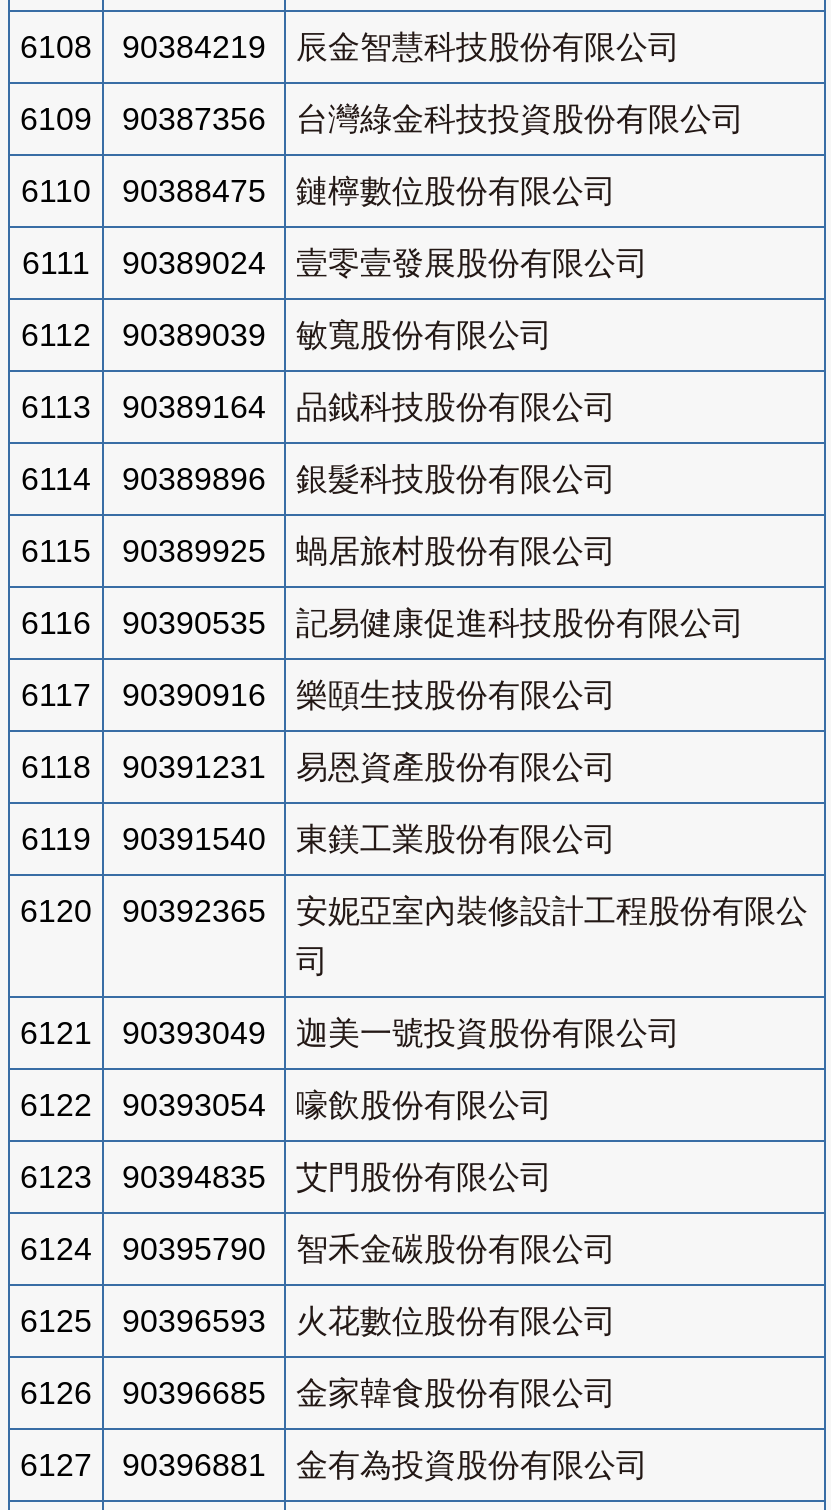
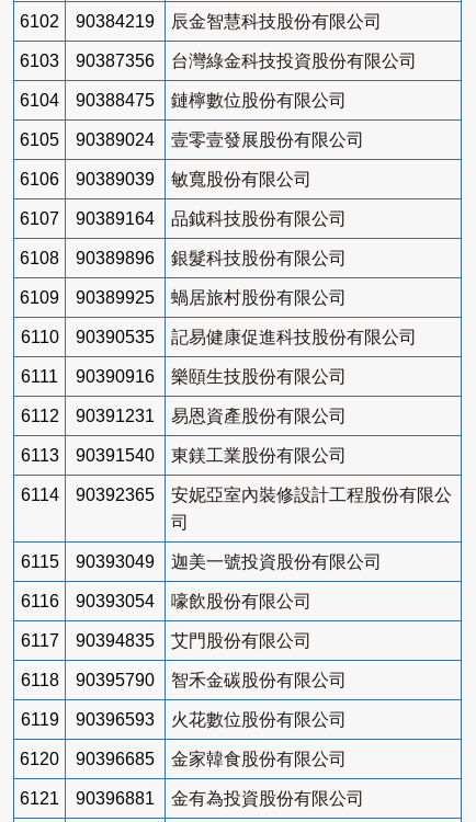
[20,30,680,64] 6108 90384219 辰金智慧科技股份有限公司 -> [20,12,382,31] 6102 90384219 辰金智慧科技股份有限公司
[20,102,744,136] 6109 90387356 台灣綠金科技投資股份有限公司 -> [20,51,417,70] 6103 90387356 台灣綠金科技投資股份有限公司
[21,174,616,208] 6110 90388475 鏈檸數位股份有限公司 -> [20,91,347,109] 6104 90388475 鏈檸數位股份有限公司
[22,246,648,280] 6111 90389024 壹零壹發展股份有限公司 -> [20,130,364,149] 6105 90389024 壹零壹發展股份有限公司
[21,318,552,352] 6112 90389039 敏寬股份有限公司 -> [20,170,311,188] 6106 90389039 敏寬股份有限公司
[21,390,616,424] 6113 90389164 品鉞科技股份有限公司 -> [20,209,347,228] 6107 90389164 品鉞科技股份有限公司
[21,462,616,496] 6114 90389896 銀髮科技股份有限公司 -> [20,249,347,267] 6108 90389896 銀髮科技股份有限公司
[21,534,616,568] 6115 90389925 蝸居旅村股份有限公司 -> [20,288,347,307] 6109 90389925 蝸居旅村股份有限公司
[21,606,744,640] 6116 90390535 記易健康促進科技股份有限公司 -> [20,328,417,346] 6110 90390535 記易健康促進科技股份有限公司
[21,678,616,712] 6117 90390916 樂頤生技股份有限公司 -> [21,367,347,386] 6111 90390916 樂頤生技股份有限公司
[21,750,616,784] 6118 90391231 易恩資產股份有限公司 -> [20,407,347,425] 6112 90391231 易恩資產股份有限公司
[21,822,616,856] 6119 90391540 東鎂工業股份有限公司 -> [20,446,347,465] 6113 90391540 東鎂工業股份有限公司
[20,894,808,928] 6120 90392365 安妮亞室內裝修設計工程股份有限公 -> [20,485,452,504] 6114 90392365 安妮亞室內裝修設計工程股份有限公
[20,1016,680,1050] 6121 90393049 迦美一號投資股份有限公司 -> [20,552,382,571] 6115 90393049 迦美一號投資股份有限公司
[20,1088,552,1122] 6122 90393054 嚎飲股份有限公司 -> [20,592,311,610] 6116 90393054 嚎飲股份有限公司
[20,1160,552,1194] 6123 90394835 艾門股份有限公司 -> [20,631,311,650] 6117 90394835 艾門股份有限公司
[20,1232,616,1266] 6124 90395790 智禾金碳股份有限公司 -> [20,671,347,689] 6118 90395790 智禾金碳股份有限公司
[20,1304,616,1338] 6125 90396593 火花數位股份有限公司 -> [20,710,347,729] 6119 90396593 火花數位股份有限公司
[20,1376,616,1410] 6126 90396685 金家韓食股份有限公司 -> [20,750,347,768] 6120 90396685 金家韓食股份有限公司
[20,1448,648,1482] 6127 90396881 金有為投資股份有限公司 -> [20,789,364,808] 6121 90396881 金有為投資股份有限公司

